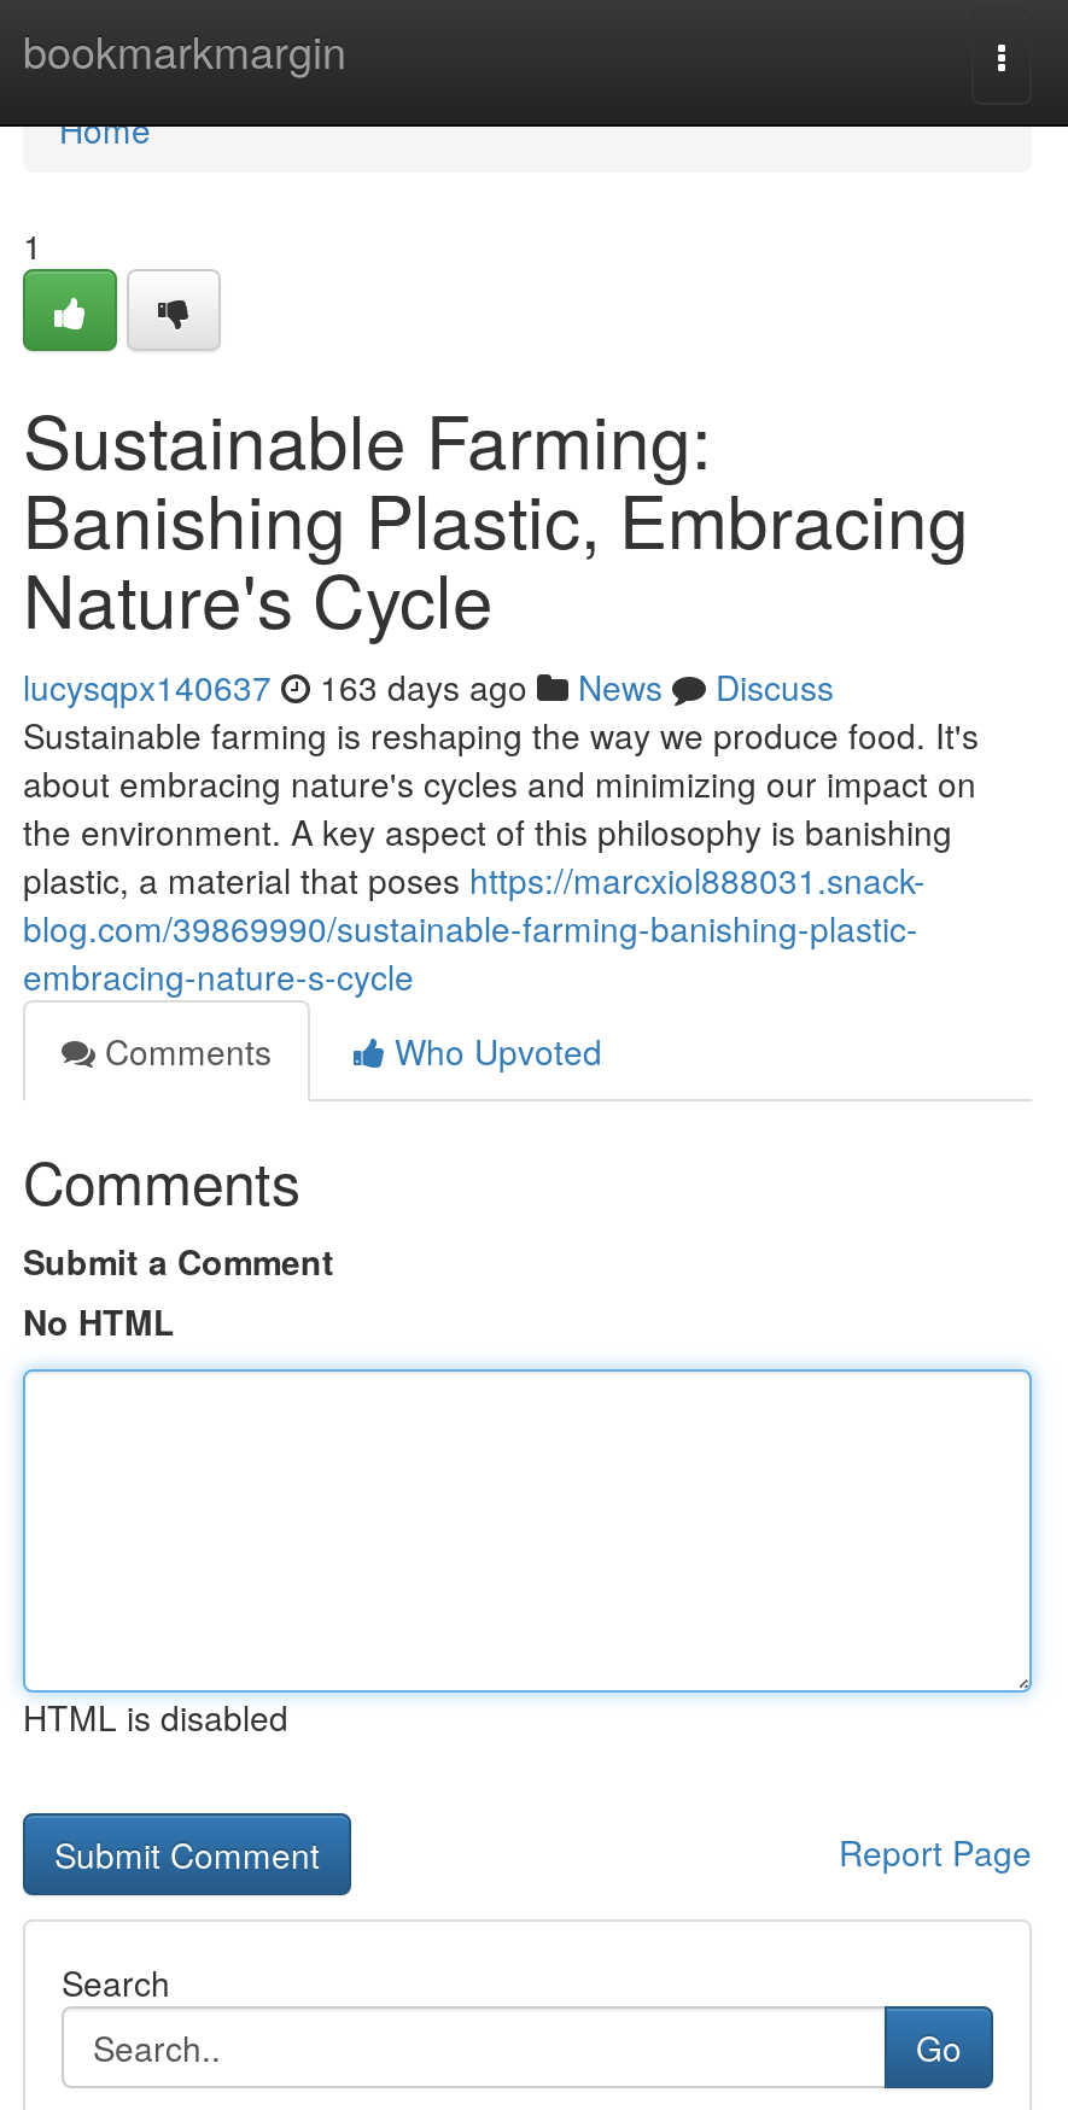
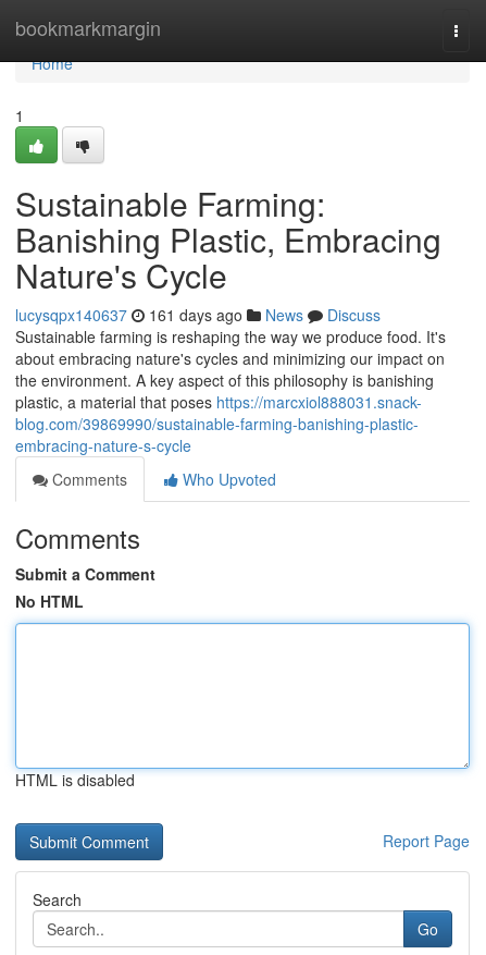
[23,662,834,711] lucysqpx140637 163 days ago News Discuss -> [15,304,381,326] lucysqpx140637 161 days ago News Discuss

